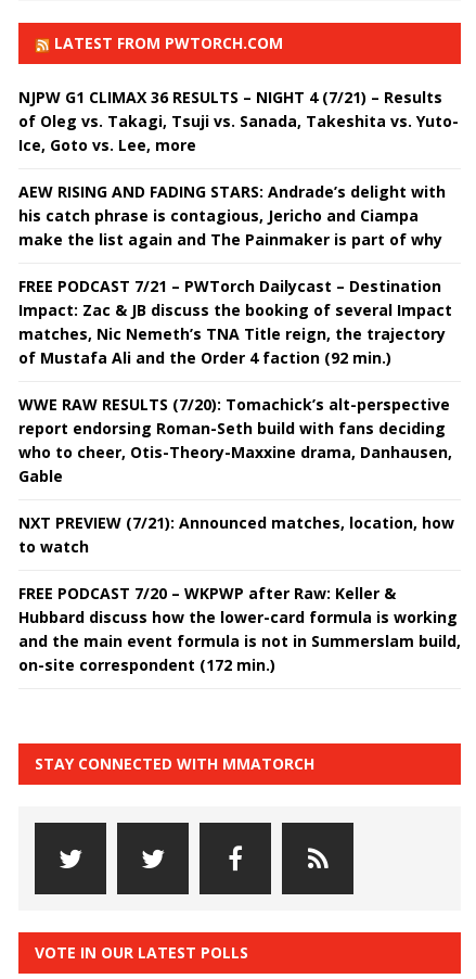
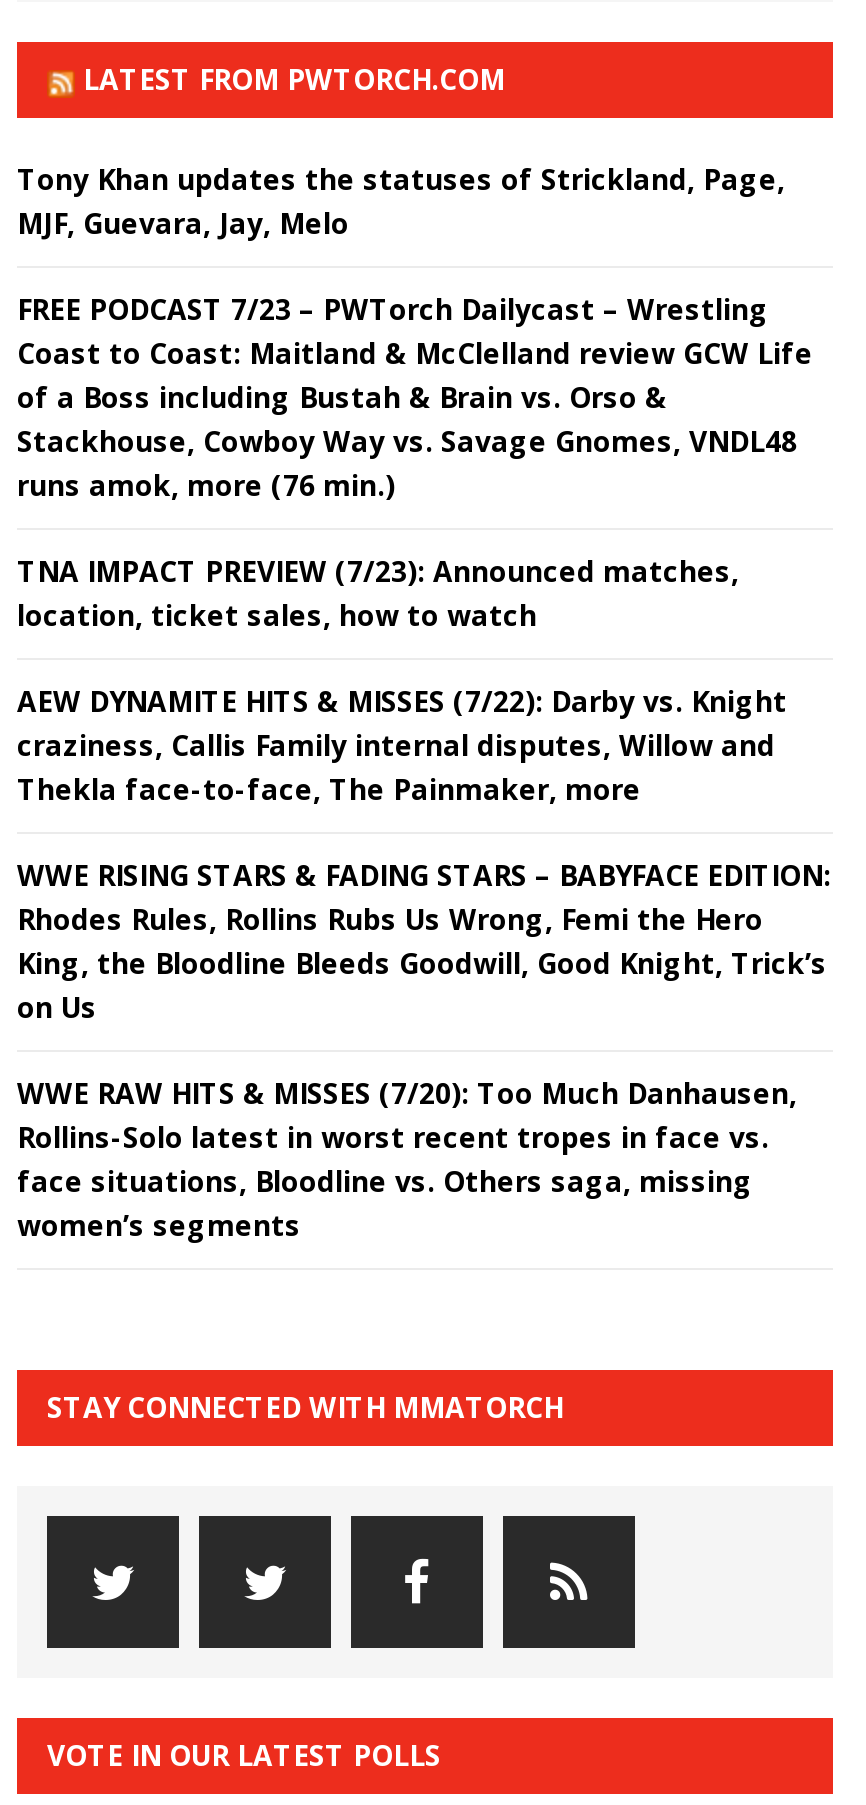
[18,86,459,155] NJPW G1 CLIMAX 36 RESULTS – NIGHT 4 (7/21) – Results | of Oleg vs. Takagi, Tsuji vs. Sanada, Takeshita vs. Yuto- | Ice, Goto vs. Lee, more -> [17,159,785,241] Tony Khan updates the statuses of Strickland, Page, | MJF, Guevara, Jay, Melo
[18,181,446,249] AEW RISING AND FADING STARS: Andrade’s delight with | his catch phrase is contagious, Jericho and Ciampa | make the list again and The Painmaker is part of why -> [17,289,813,503] FREE PODCAST 7/23 – PWTorch Dailycast – Wrestling | Coast to Coast: Maitland & McClelland review GCW Life | of a Boss including Bustah & Brain vs. Orso & | Stackhouse, Cowboy Way vs. Savage Gnomes, VNDL48 | runs amok, more (76 min.)
[18,275,452,367] FREE PODCAST 7/21 – PWTorch Dailycast – Destination | Impact: Zac & JB discuss the booking of several Impact | matches, Nic Nemeth’s TNA Title reign, the trajectory | of Mustafa Ali and the Order 4 faction (92 min.) -> [17,551,739,633] TNA IMPACT PREVIEW (7/23): Announced matches, | location, ticket sales, how to watch
[18,393,452,486] WWE RAW RESULTS (7/20): Tomachick’s alt-perspective | report endorsing Roman-Seth build with fans deciding | who to cheer, Otis-Theory-Maxxine drama, Danhausen, | Gable -> [17,681,787,807] AEW DYNAMITE HITS & MISSES (7/22): Darby vs. Knight | craziness, Callis Family internal disputes, Willow and | Thekla face-to-face, The Painmaker, more
[18,512,454,556] NXT PREVIEW (7/21): Announced matches, location, how | to watch -> [17,855,831,1025] WWE RISING STARS & FADING STARS – BABYFACE EDITION: | Rhodes Rules, Rollins Rubs Us Wrong, Femi the Hero | King, the Bloodline Bleeds Goodwill, Good Knight, Trick’s | on Us
[18,582,461,675] FREE PODCAST 7/20 – WKPWP after Raw: Keller & | Hubbard discuss how the lower-card formula is working | and the main event formula is not in Summerslam build, | on-site correspondent (172 min.) -> [17,1073,797,1243] WWE RAW HITS & MISSES (7/20): Too Much Danhausen, | Rollins-Solo latest in worst recent tropes in face vs. | face situations, Bloodline vs. Others saga, missing | women’s segments

